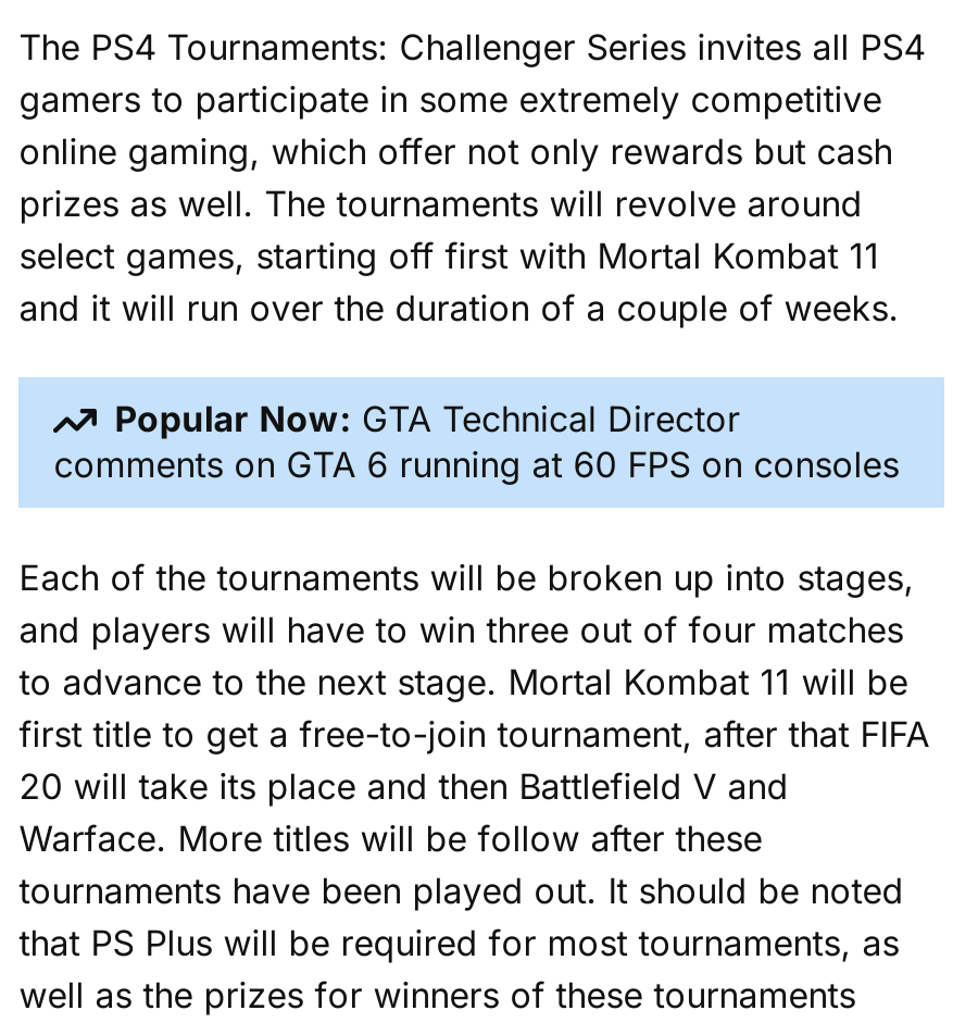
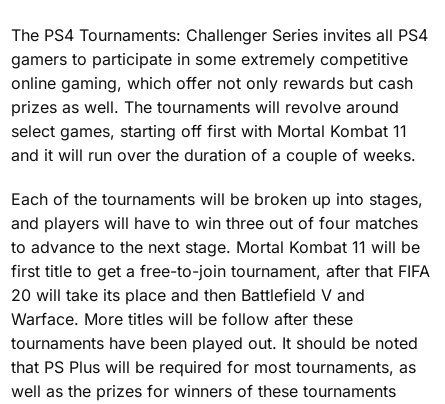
[54,396,899,487] Popular Now: GTA Technical Director | comments on GTA 6 running at 60 FPS on consoles -> none

